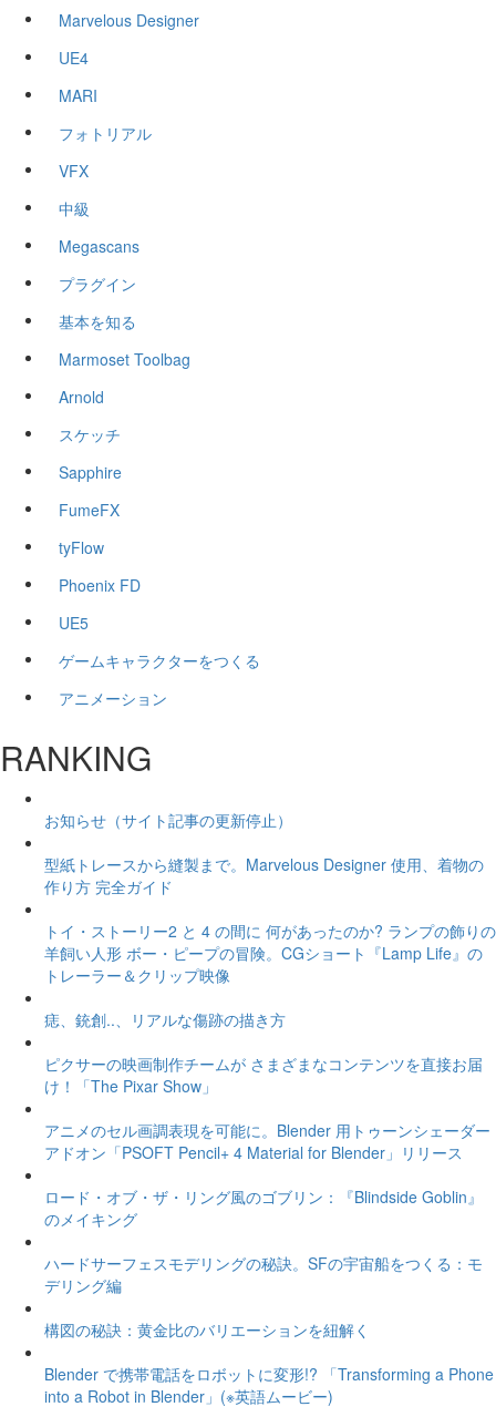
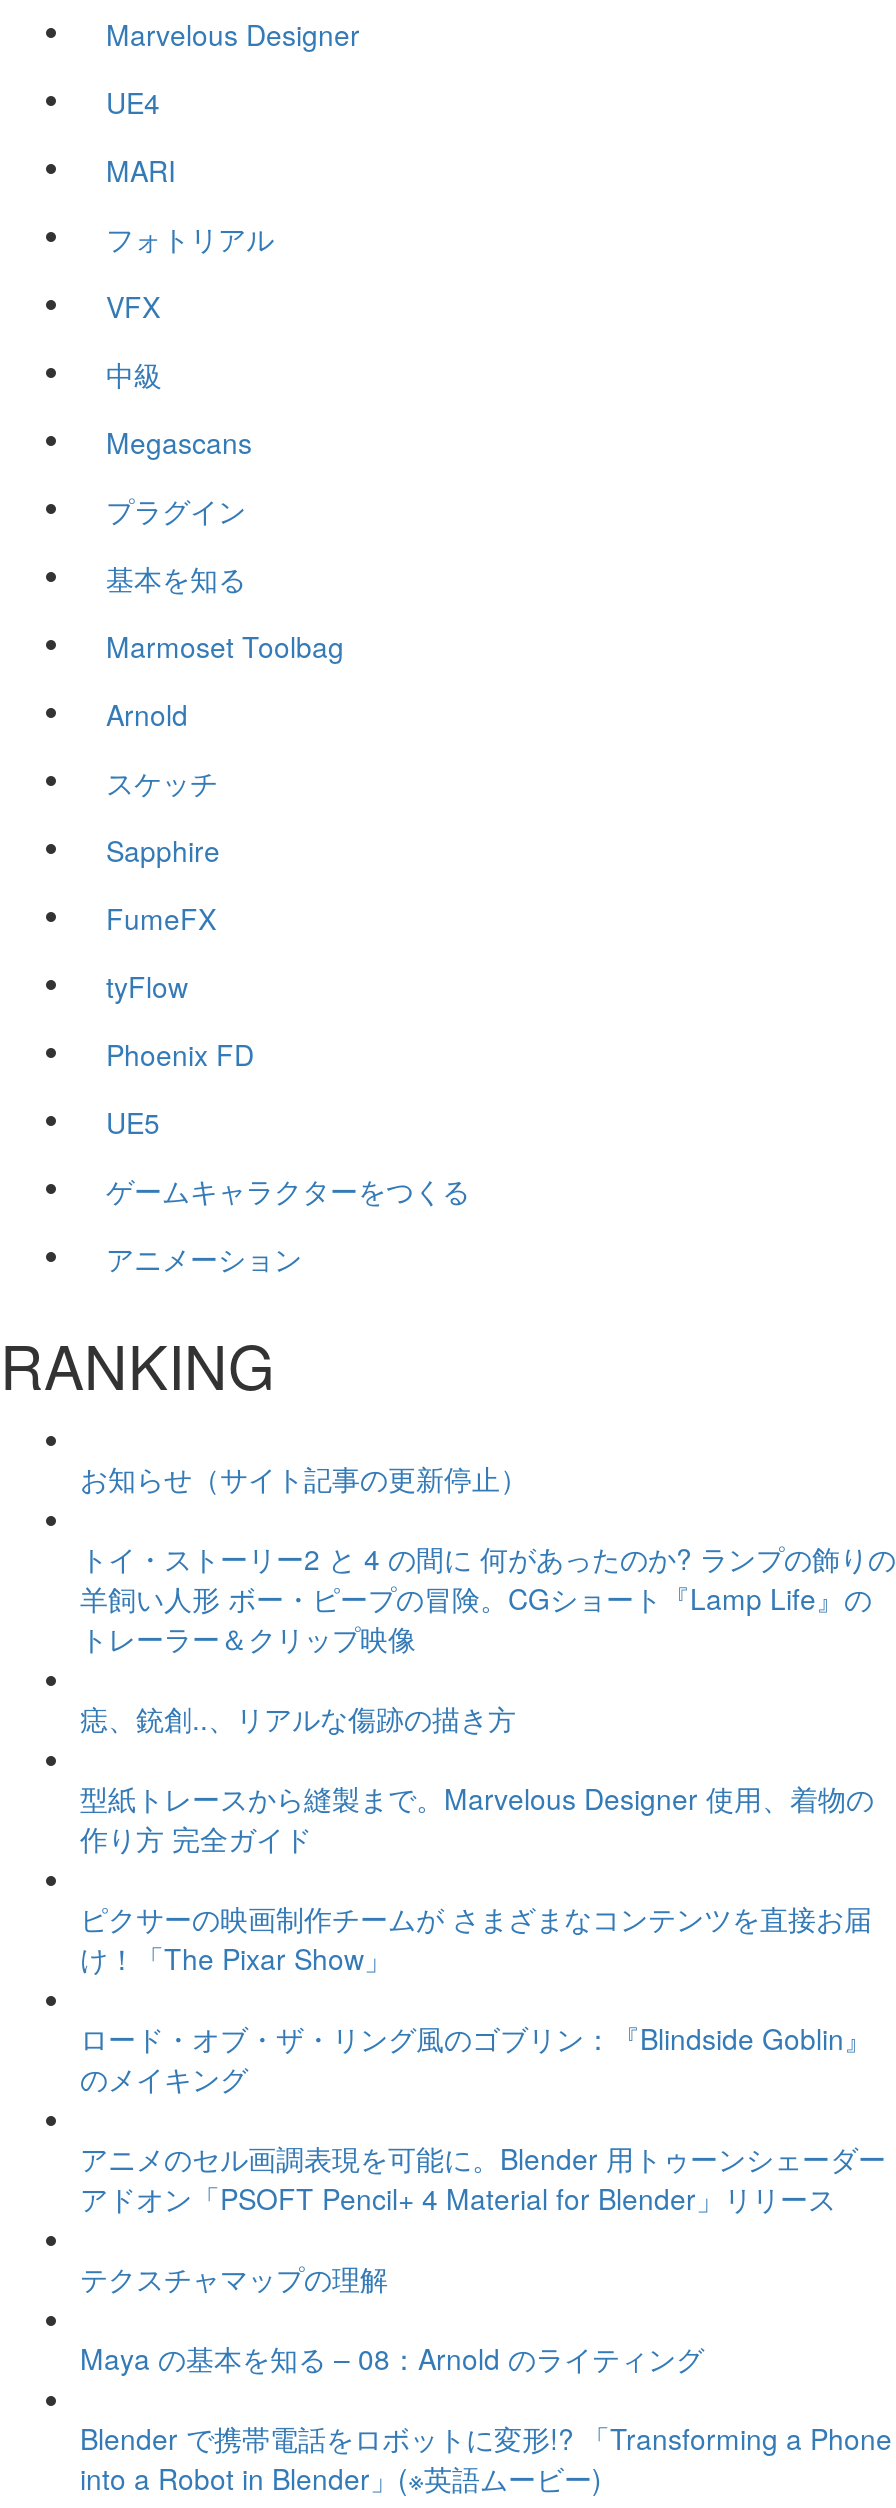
moved [44,853,484,898] -> [80,1779,874,1859]: 型紙トレースから縫製まで。Marvelous Designer 使用、着物の | 作り方 完全ガイド
moved [44,920,496,1031] -> [80,1539,896,1739]: トイ・ストーリー2 と 4 の間に 何があったのか? ランプの飾りの | 羊飼い人形 ボー・ピープの冒険。CGショート『Lamp Life』の | トレーラー＆クリップ映像 | 痣、銃創..、リアルな傷跡の描き方
moved [44,1119,490,1164] -> [80,2139,886,2219]: アニメのセル画調表現を可能に。Blender 用トゥーンシェーダー | アドオン「PSOFT Pencil+ 4 Material for Blender」リリース
moved [44,1186,483,1230] -> [80,2019,872,2099]: ロード・オブ・ザ・リング風のゴブリン：『Blindside Goblin』 | のメイキング
[44,1252,483,1341] ハードサーフェスモデリングの秘訣。SFの宇宙船をつくる：モ | デリング編 | 構図の秘訣：黄金比のバリエーションを紐解く -> [80,2259,704,2379] テクスチャマップの理解 | Maya の基本を知る – 08：Arnold のライティング

